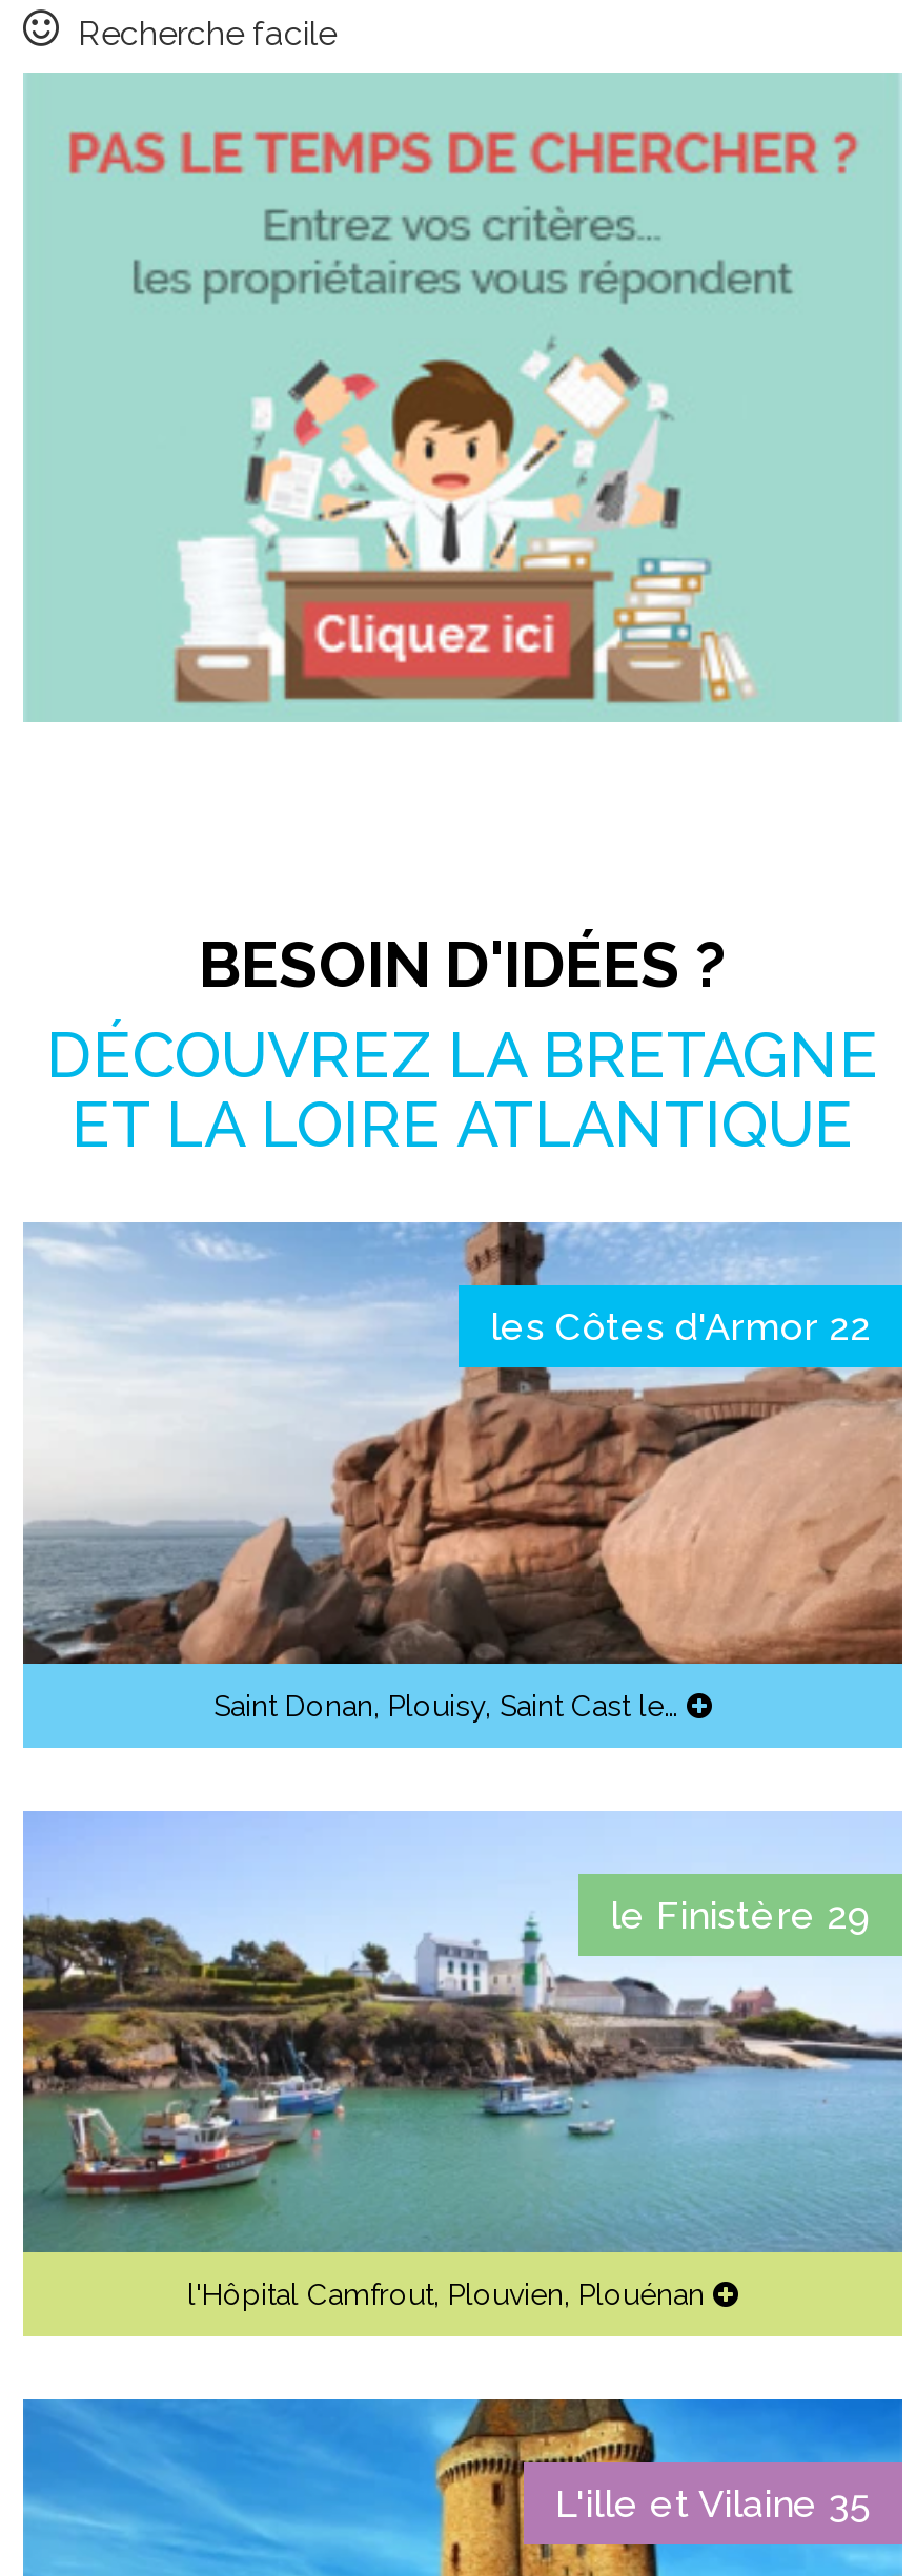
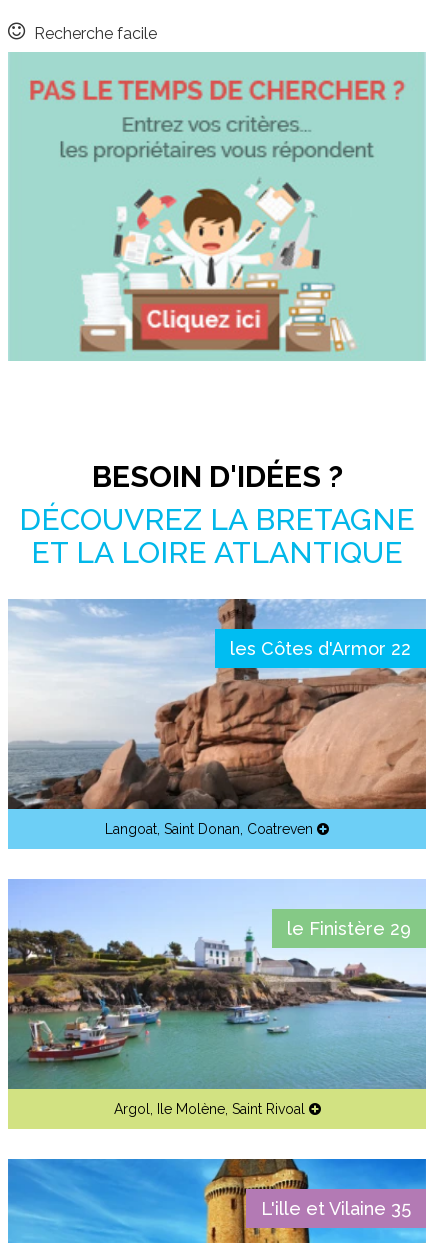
[213,1690,678,1723] Saint Donan, Plouisy, Saint Cast le… -> [105,821,313,837] Langoat, Saint Donan, Coatreven
[187,2278,705,2312] l'Hôpital Camfrout, Plouvien, Plouénan -> [113,1101,304,1117] Argol, Ile Molène, Saint Rivoal

